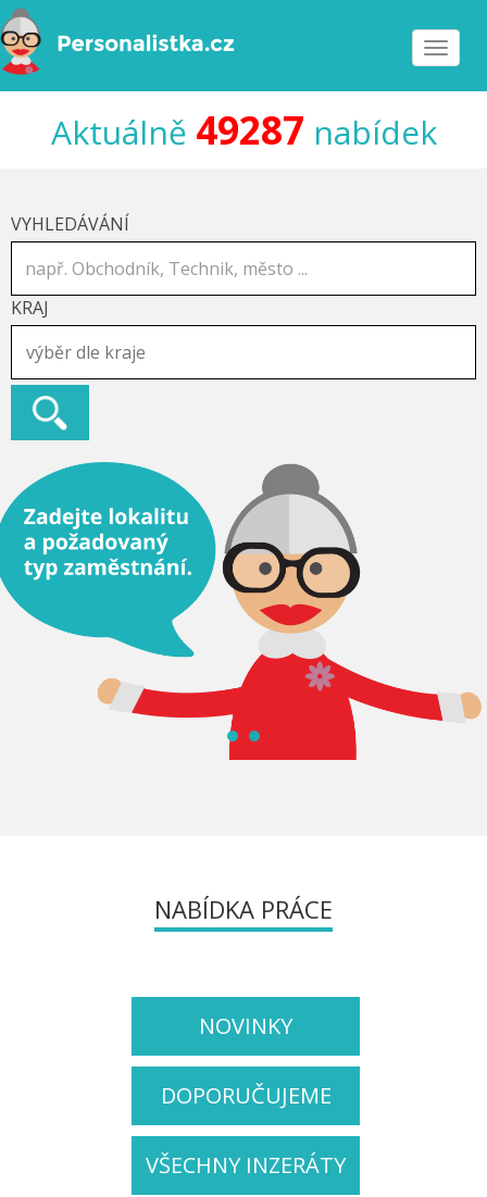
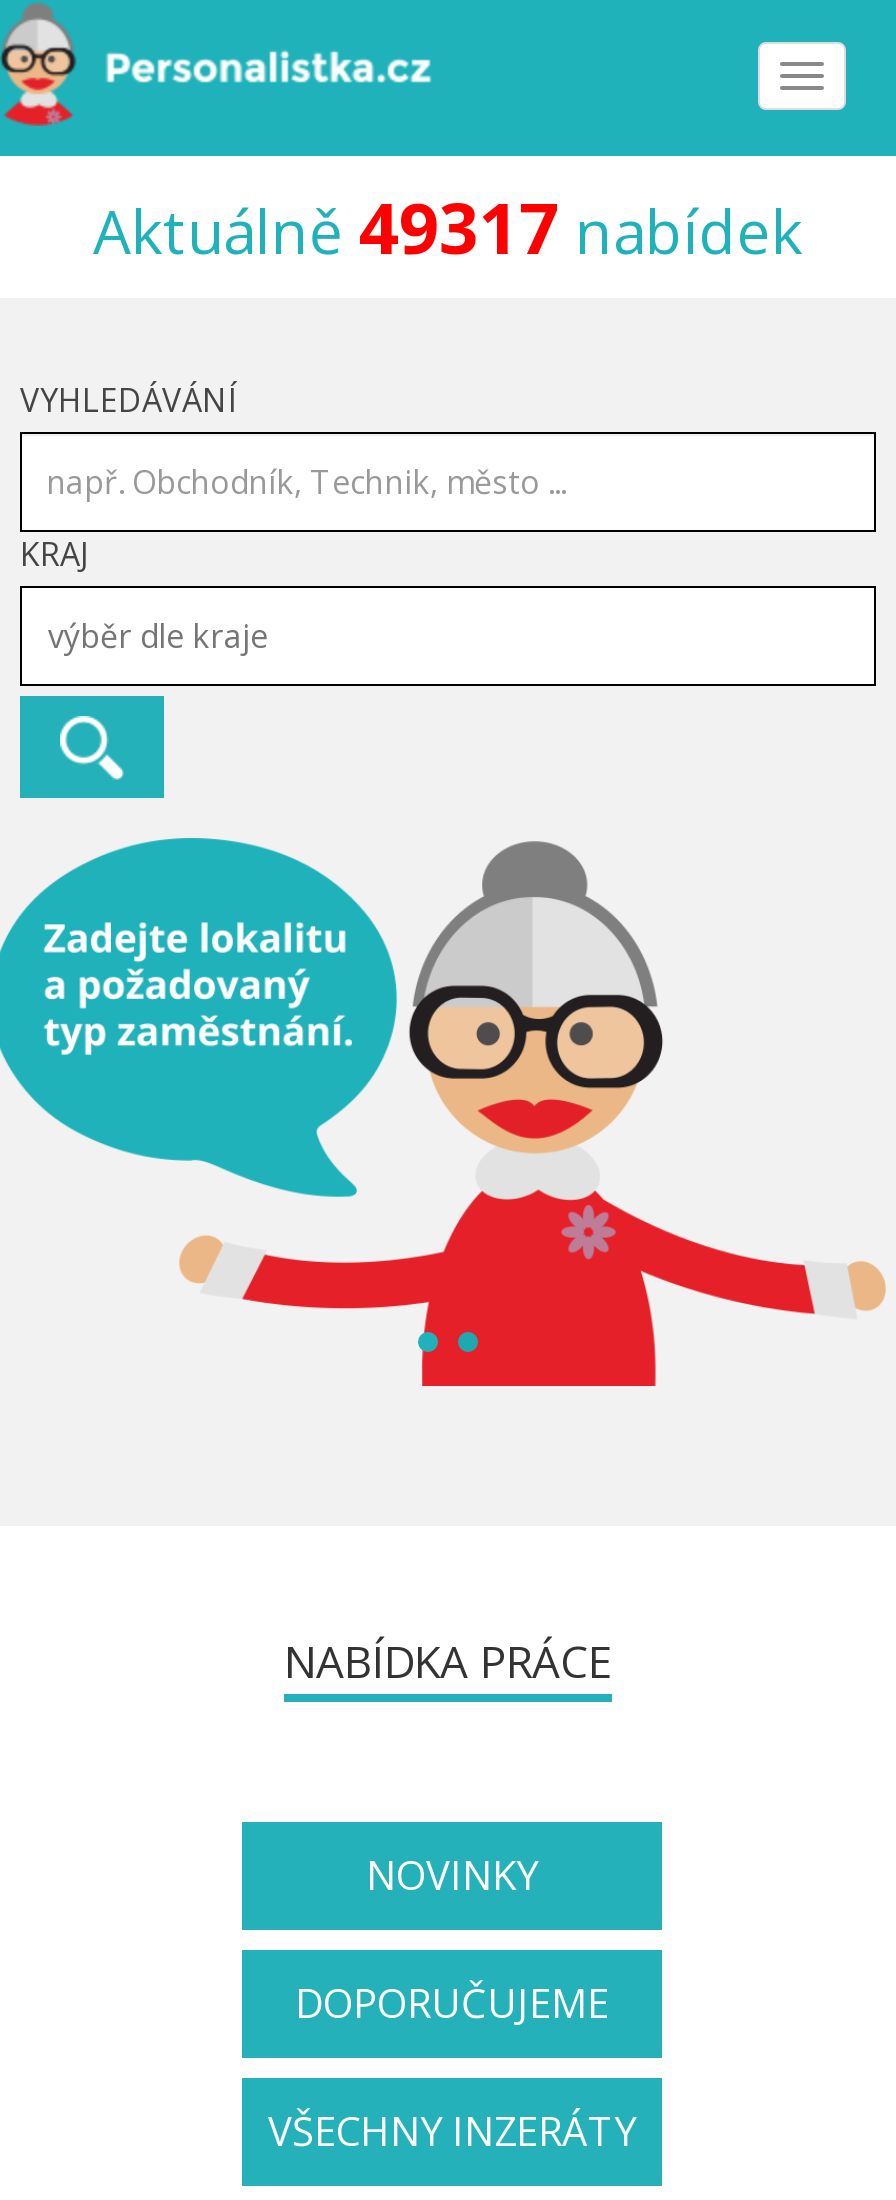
[51,104,436,155] Aktuálně 49287 nabídek -> [93,180,803,274] Aktuálně 49317 nabídek

